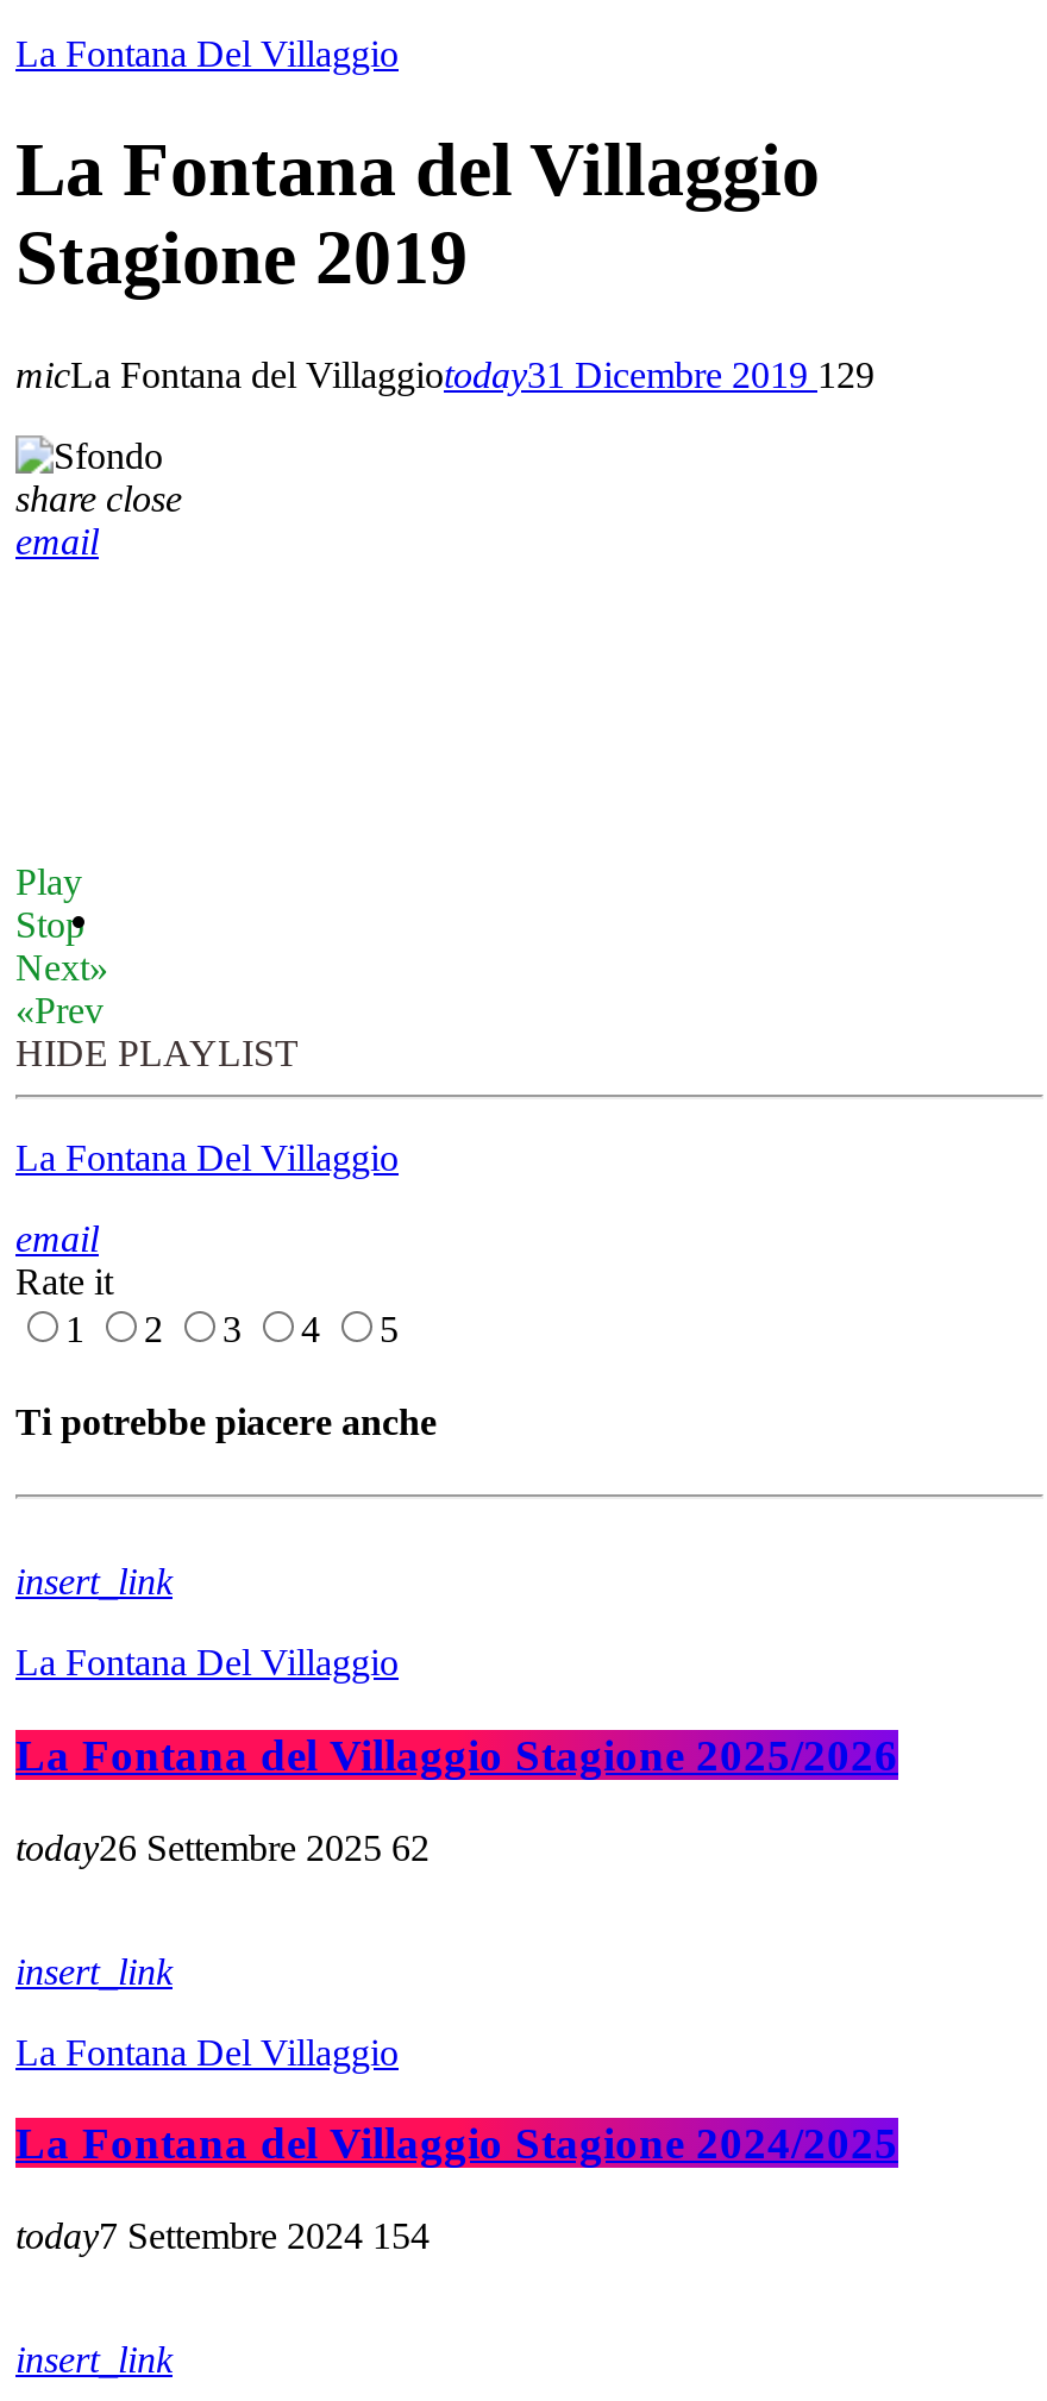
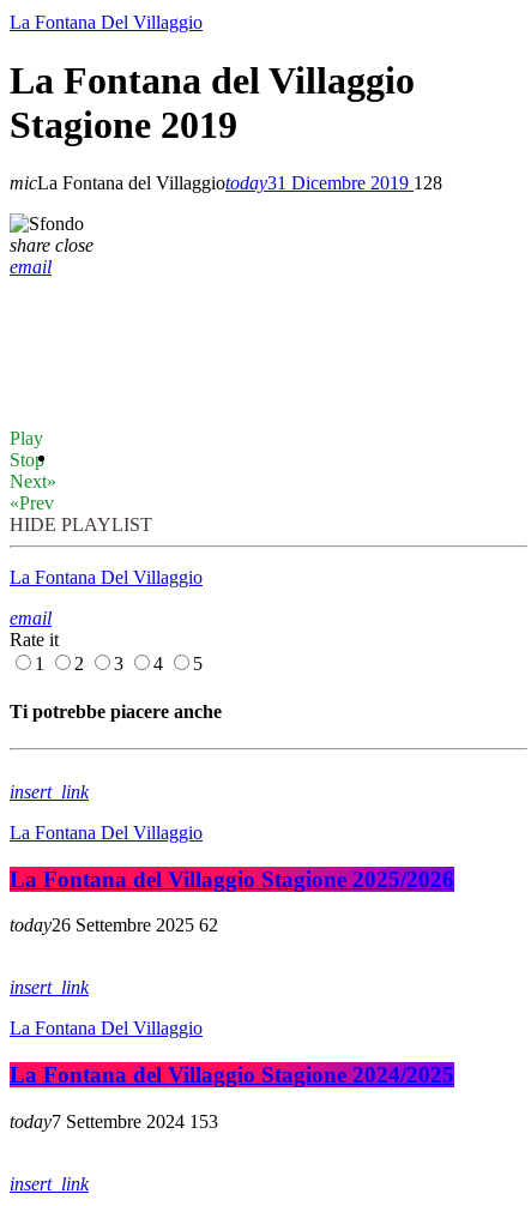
[15,353,874,394] micLa Fontana del Villaggiotoday31 Dicembre 2019 129 -> [10,173,442,194] micLa Fontana del Villaggiotoday31 Dicembre 2019 128
[15,2215,430,2256] today7 Settembre 2024 154 -> [10,1111,218,1132] today7 Settembre 2024 153

